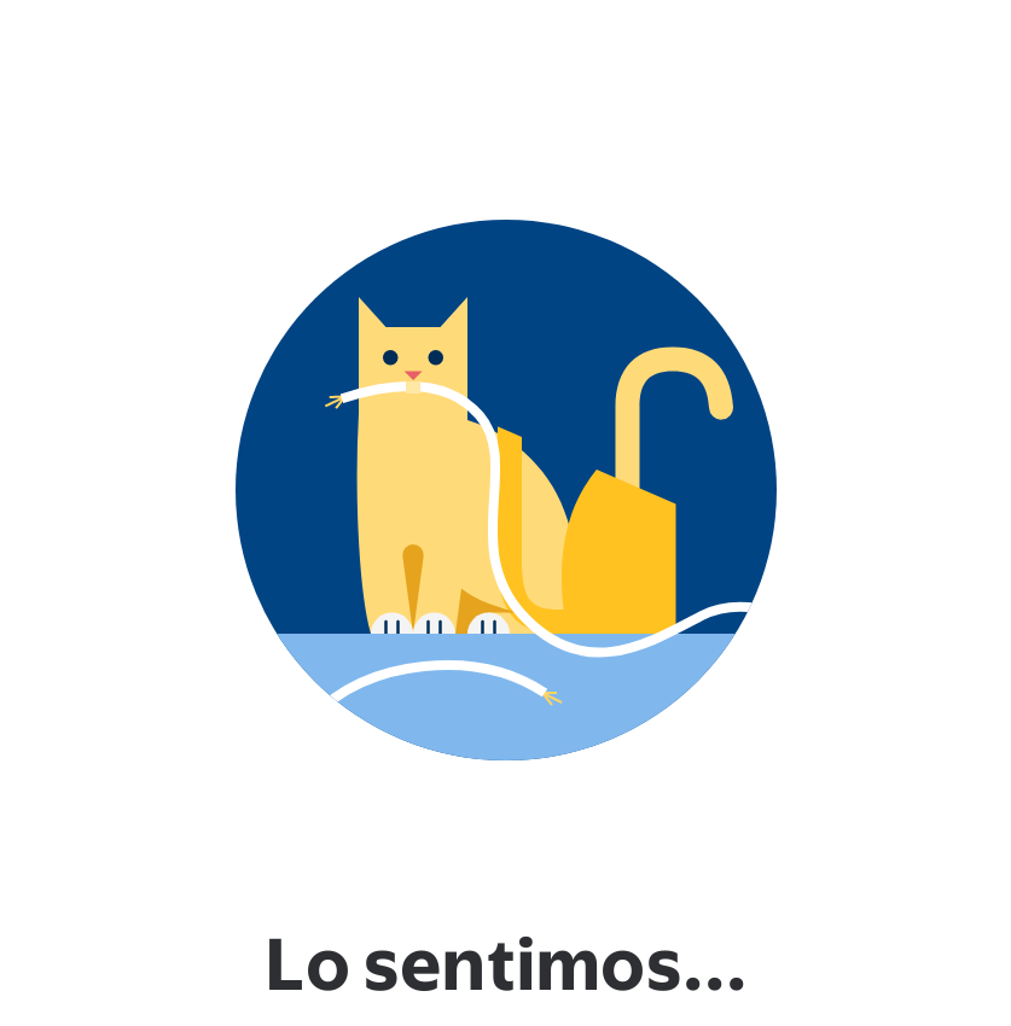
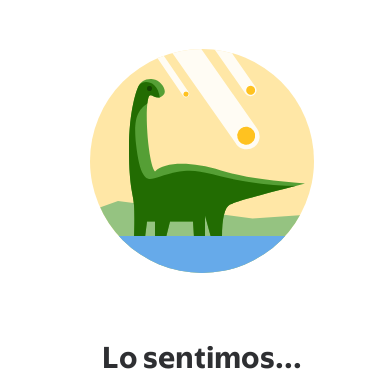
[233,217,779,707] [image] -> [90,49,314,250] [image]

